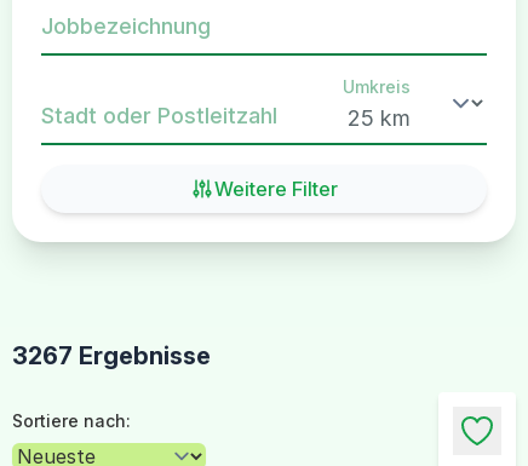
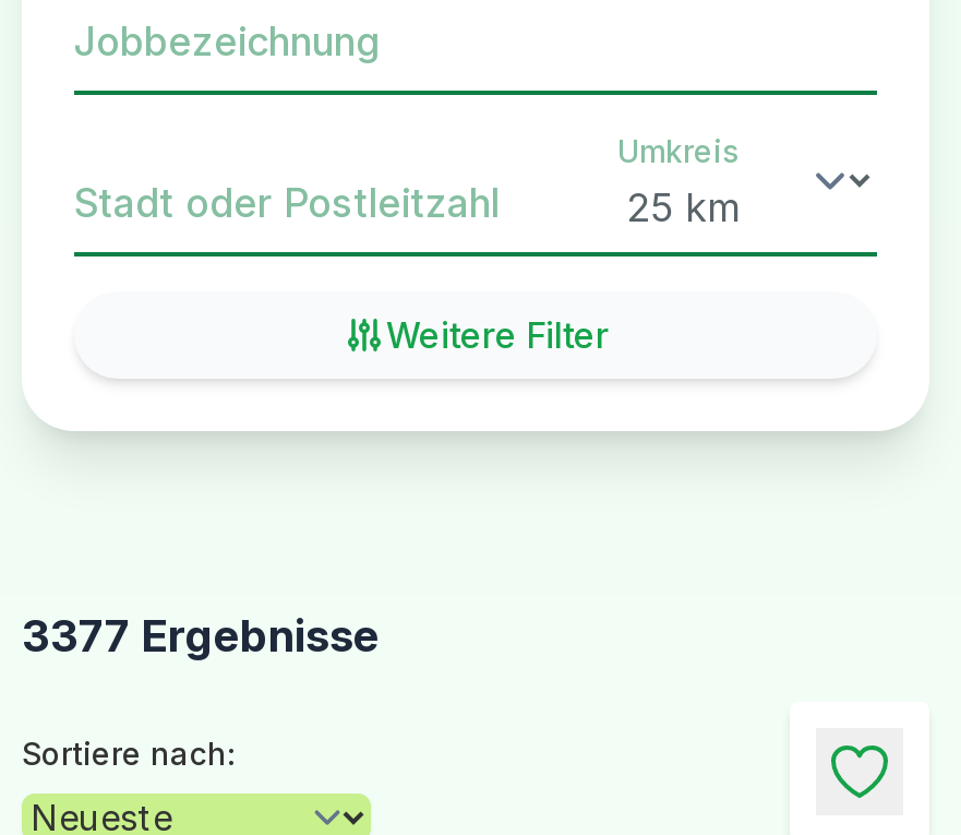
[12,341,211,370] 3267 Ergebnisse -> [22,610,380,663] 3377 Ergebnisse

